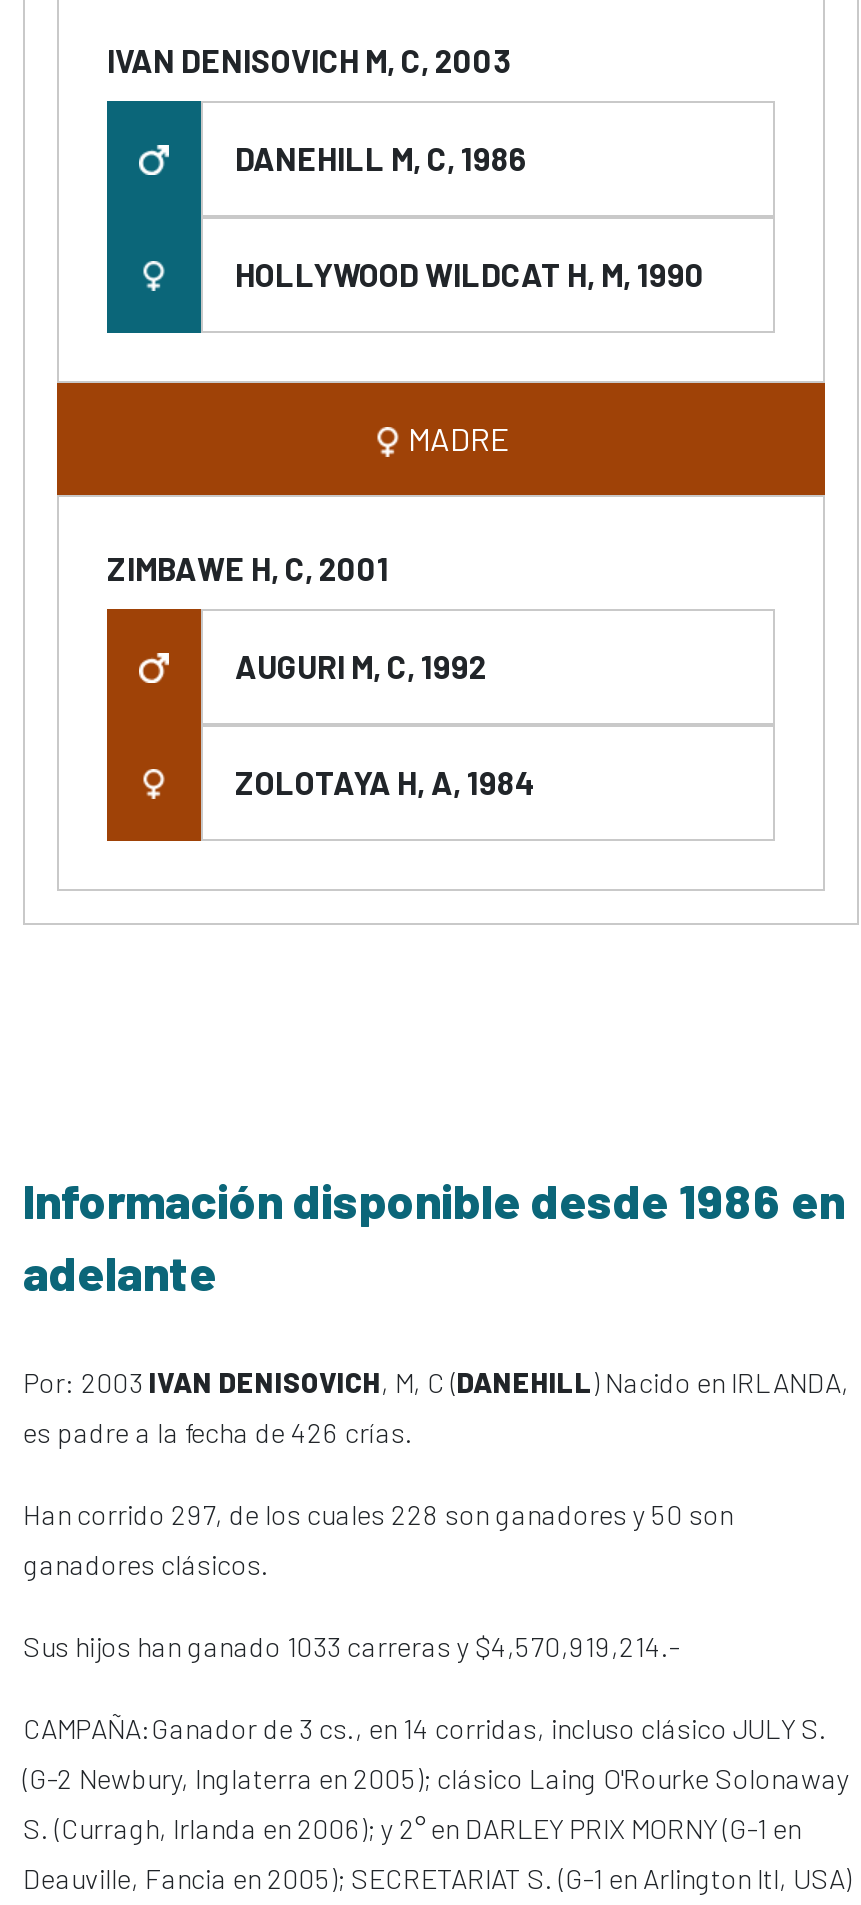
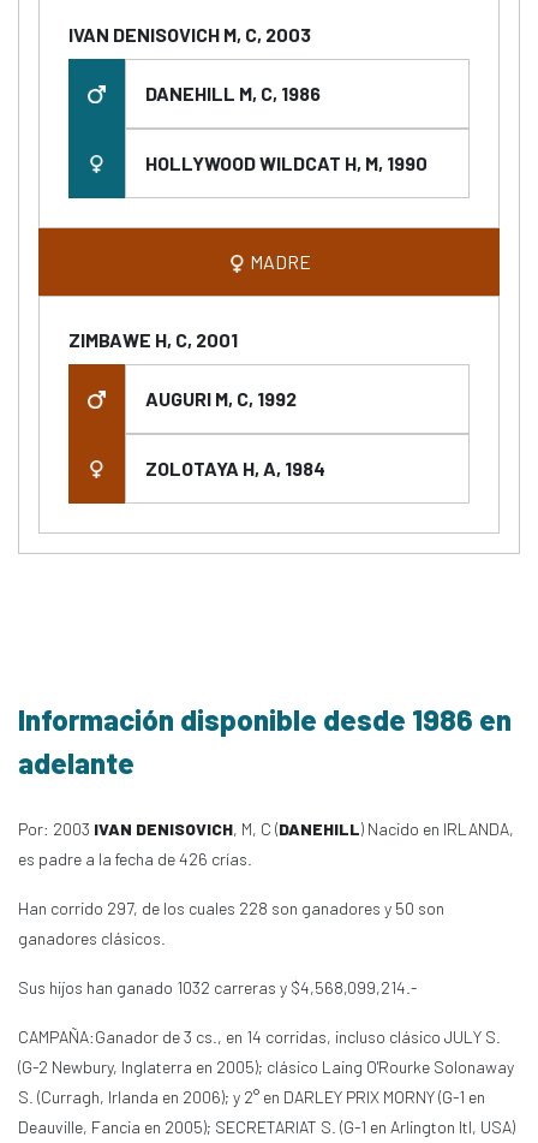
[23,1629,679,1663] Sus hijos han ganado 1033 carreras y $4,570,919,214.- -> [18,977,417,998] Sus hijos han ganado 1032 carreras y $4,568,099,214.-

